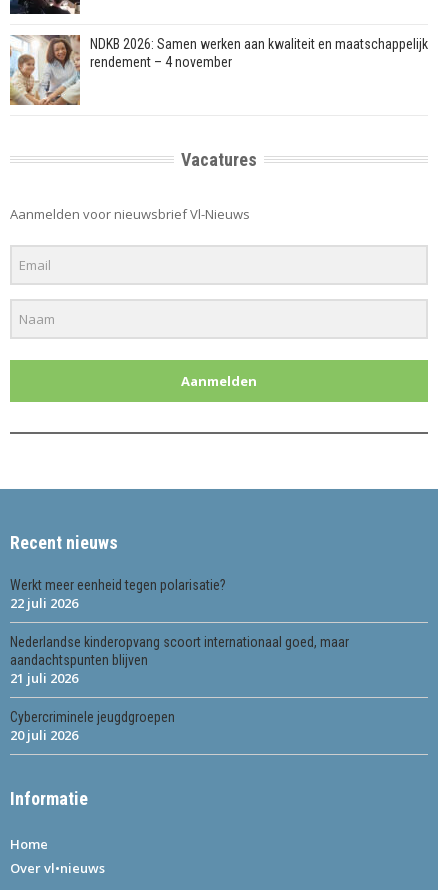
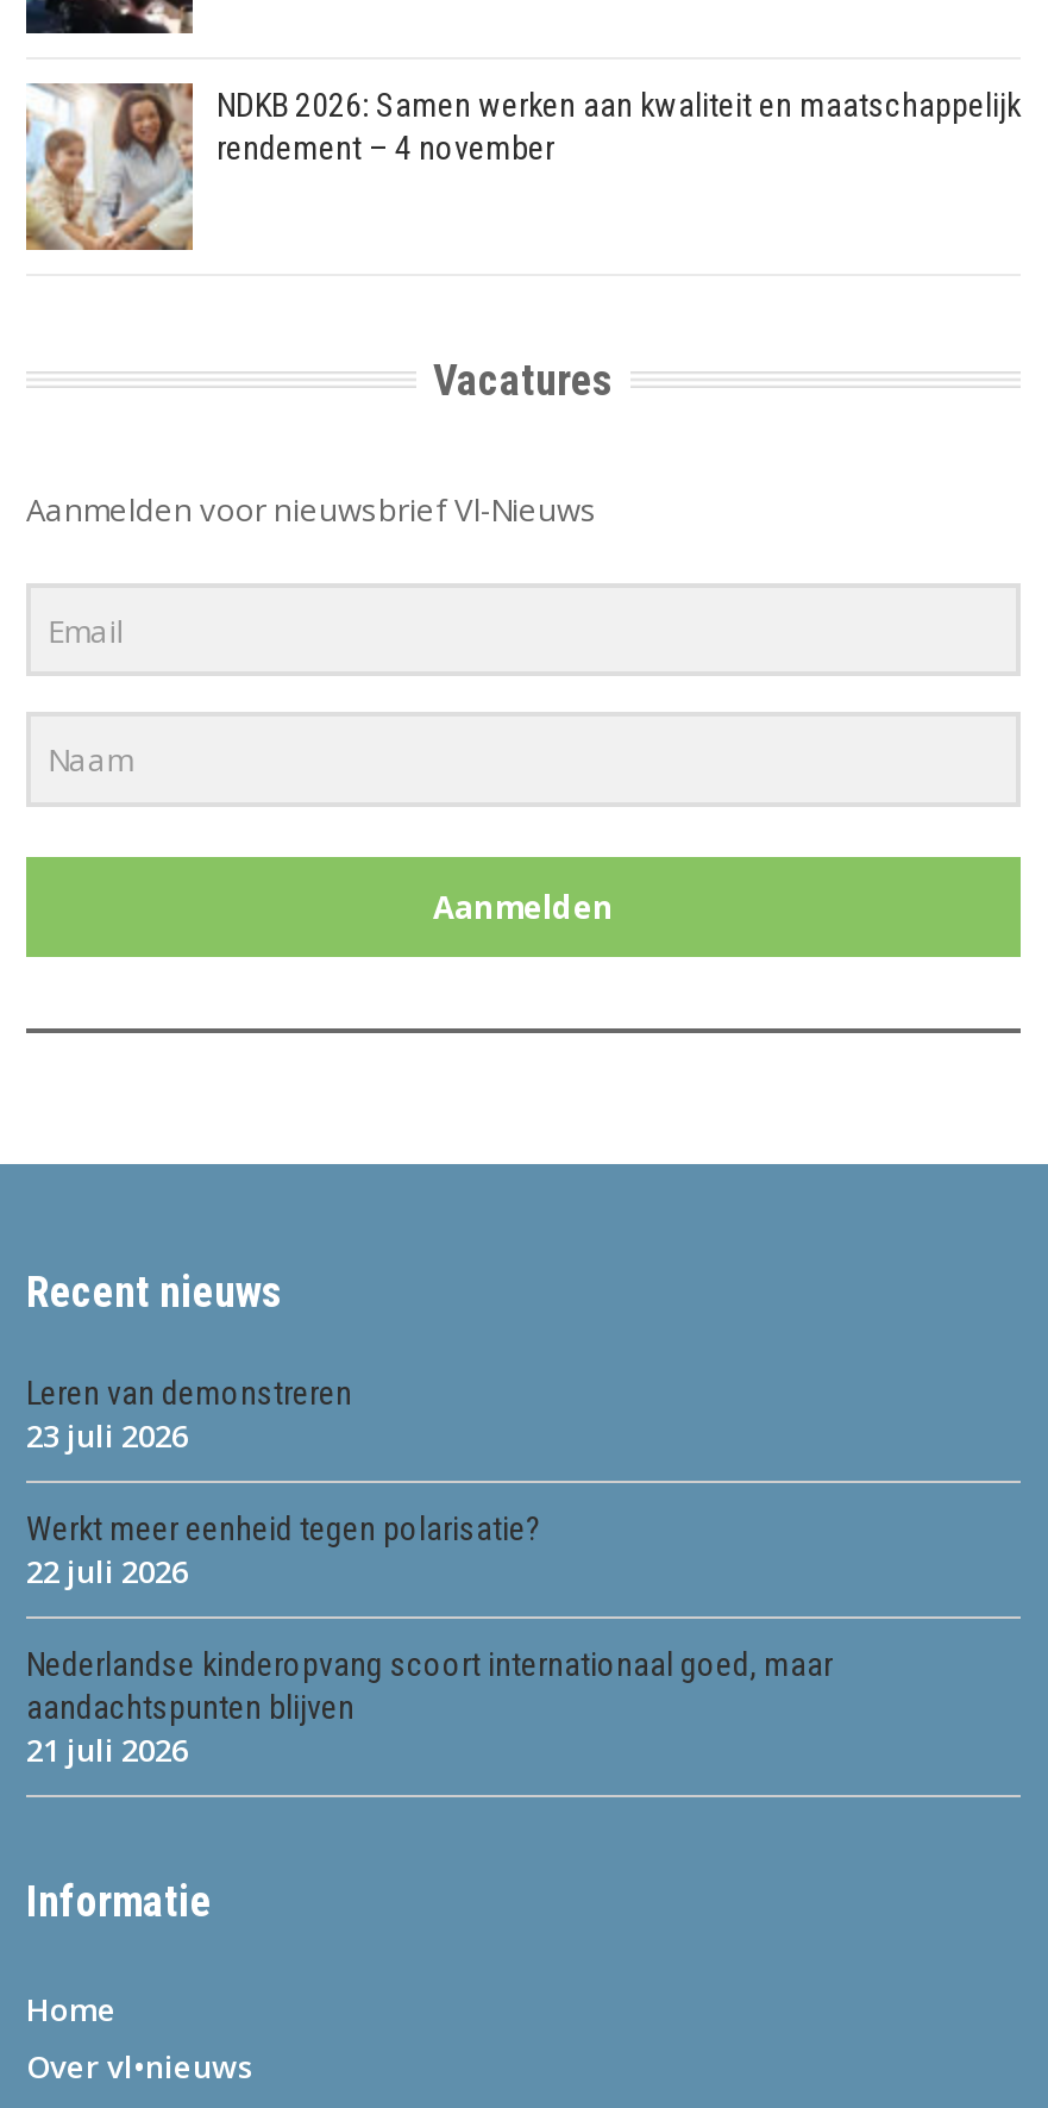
none -> [26,1373,352,1456] Leren van demonstreren | 23 juli 2026
moved [10,577,349,687] -> [26,1509,833,1771]: Werkt meer eenheid tegen polarisatie? | 22 juli 2026 | Nederlandse kinderopvang scoort internationaal goed, maar | aandachtspunten blijven | 21 juli 2026
[10,709,175,744] Cybercriminele jeugdgroepen | 20 juli 2026 -> none

